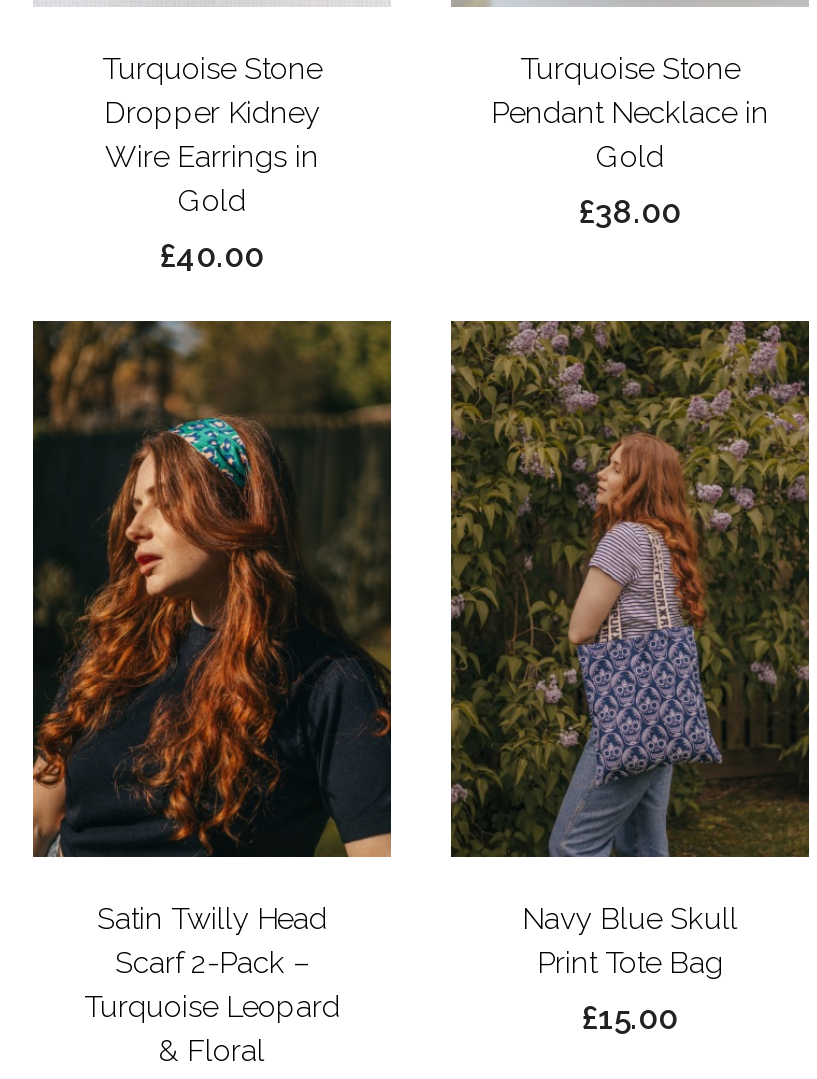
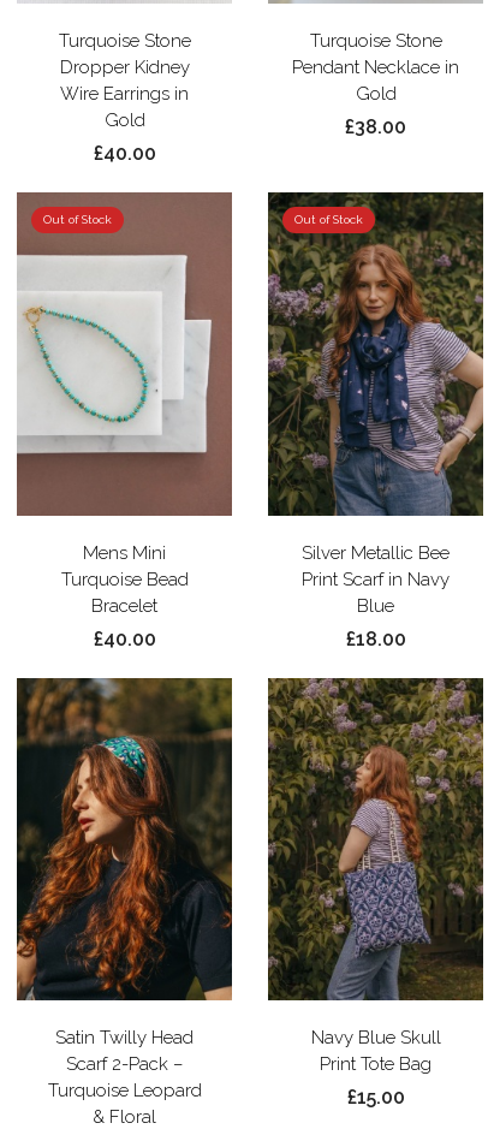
none -> [16,192,233,517] [image] | Out of Stock
none -> [61,542,188,650] Mens Mini | Turquoise Bead | Bracelet | £40.00
none -> [268,191,483,517] [image] | Out of Stock
none -> [302,542,450,650] Silver Metallic Bee | Print Scarf in Navy | Blue | £18.00

